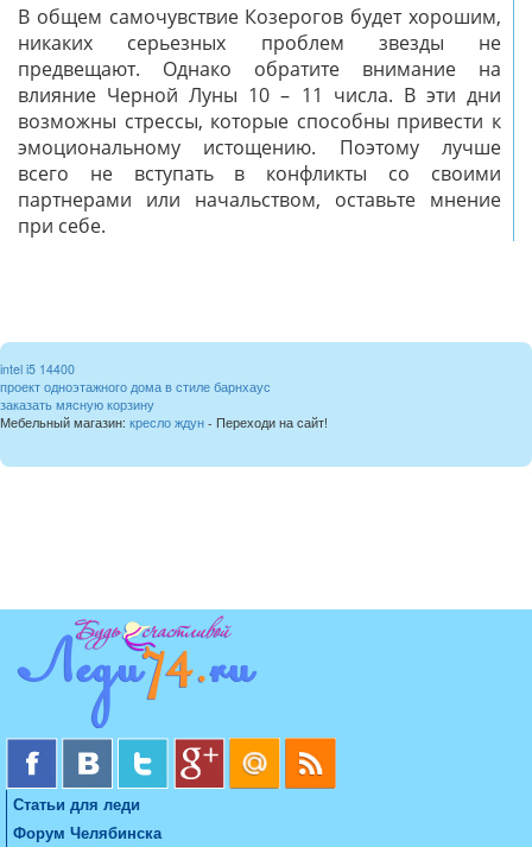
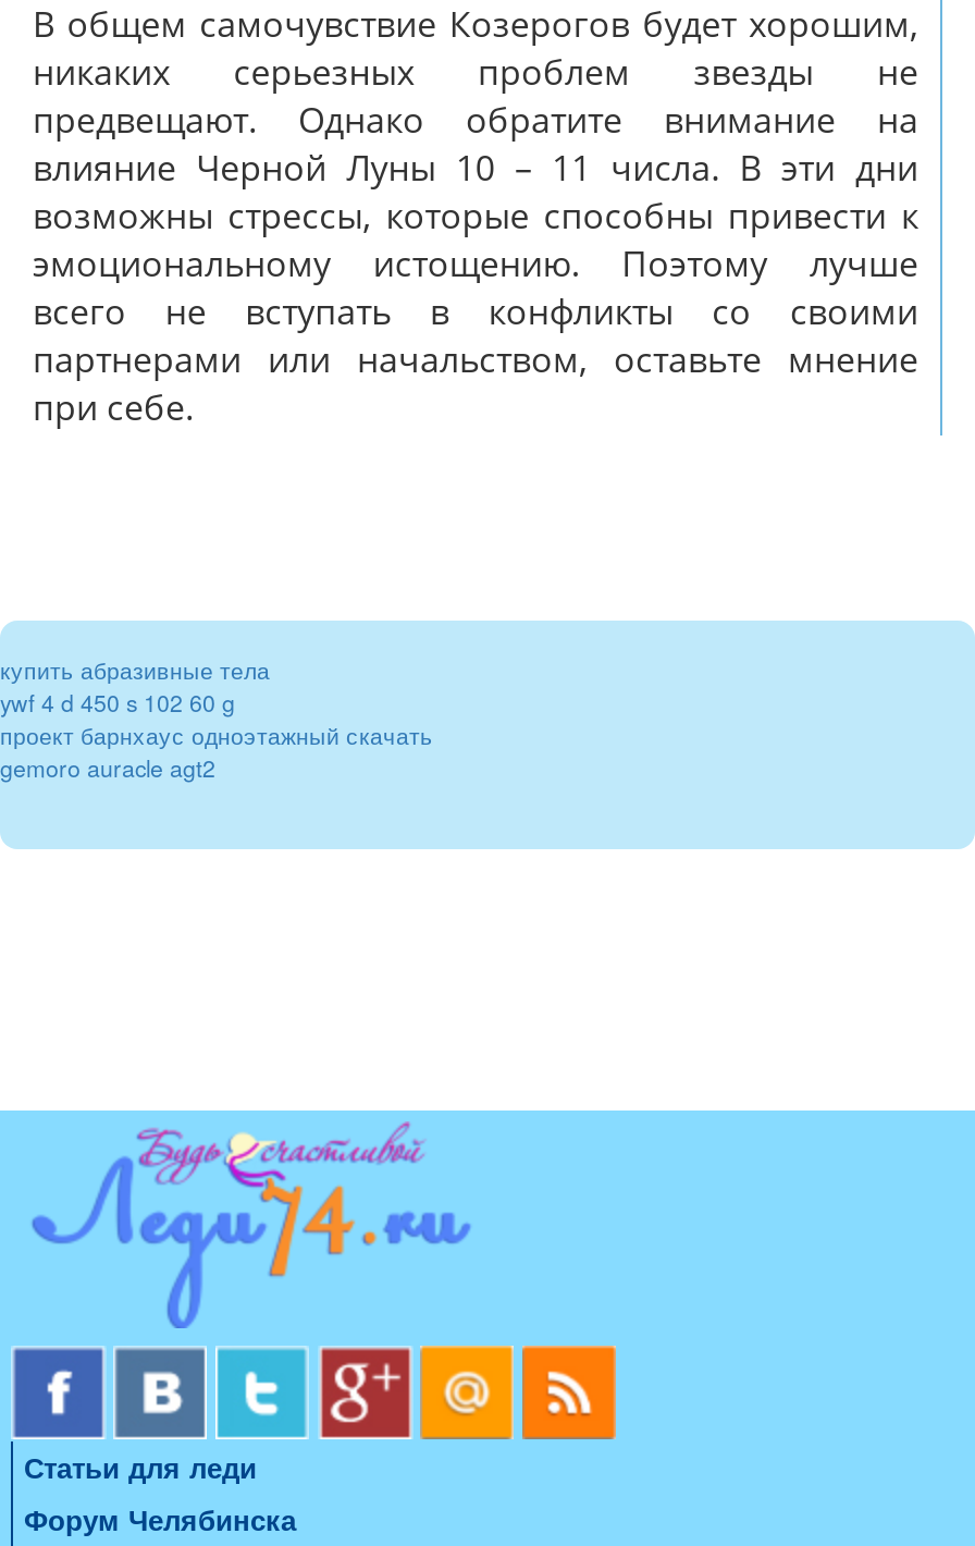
[0,360,328,431] intel i5 14400 | проект одноэтажного дома в стиле барнхаус | заказать мясную корзину | Мебельный магазин: кресло ждун - Переходи на сайт! -> [0,653,433,784] купить абразивные тела | ywf 4 d 450 s 102 60 g | проект барнхаус одноэтажный скачать | gemoro auracle agt2

